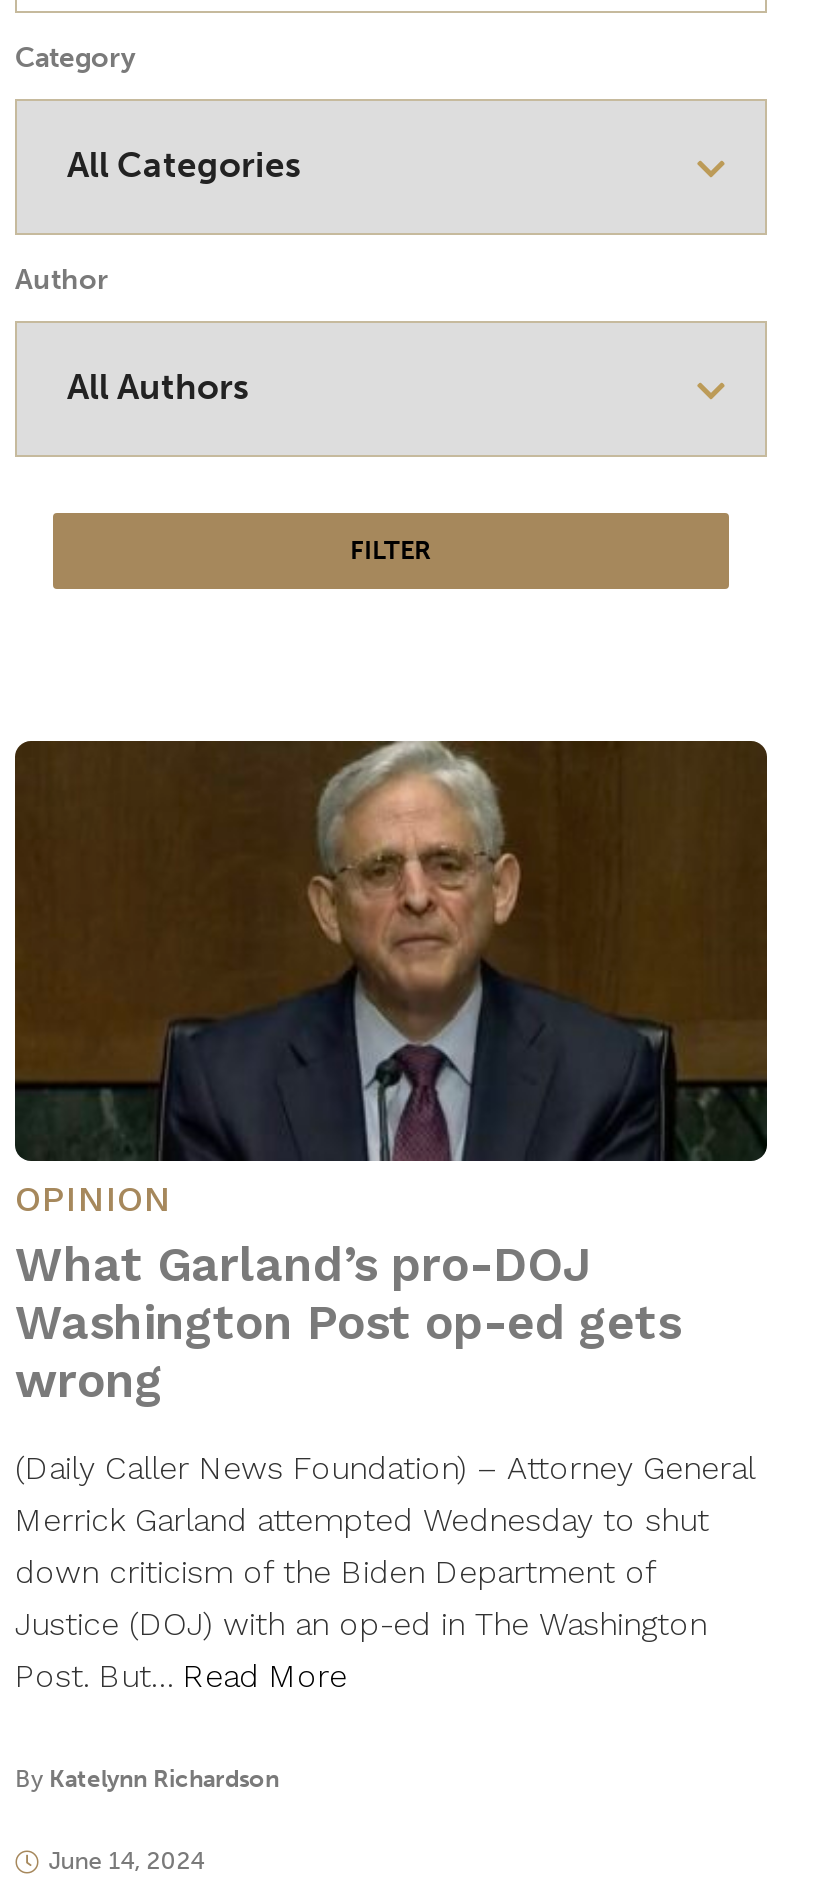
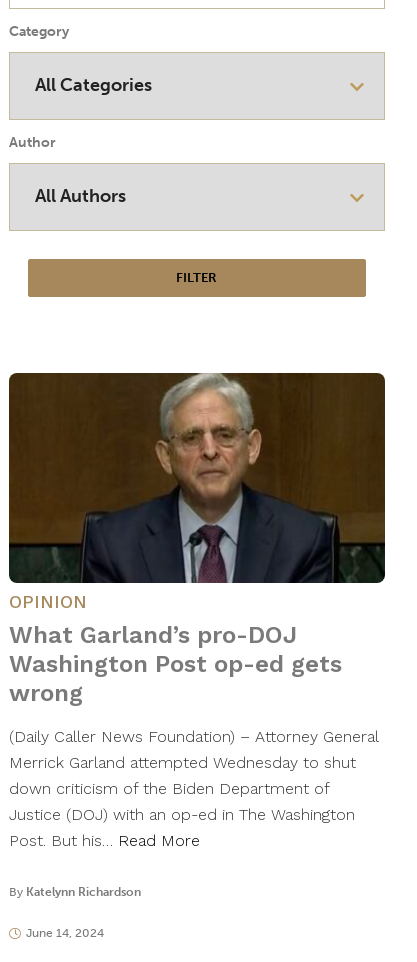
[15,1657,347,1695] Post. But… Read More -> [9,831,200,850] Post. But his… Read More

